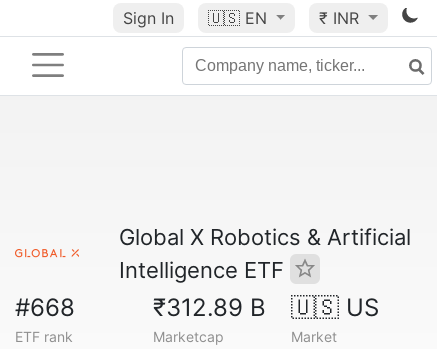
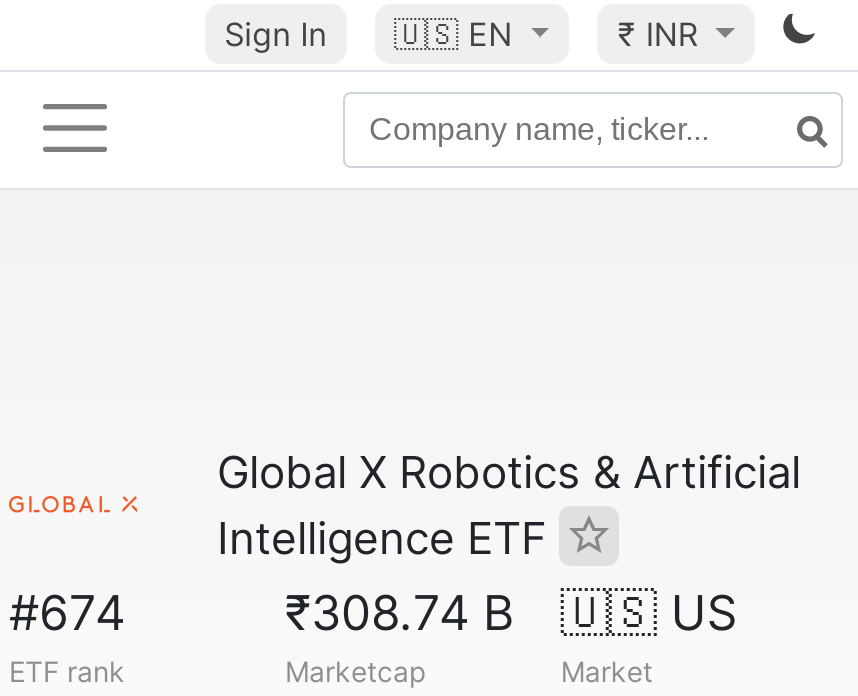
[15,293,75,322] #668 -> [9,584,125,642] #674
[153,293,266,322] ₹312.89 B -> [285,584,515,642] ₹308.74 B

